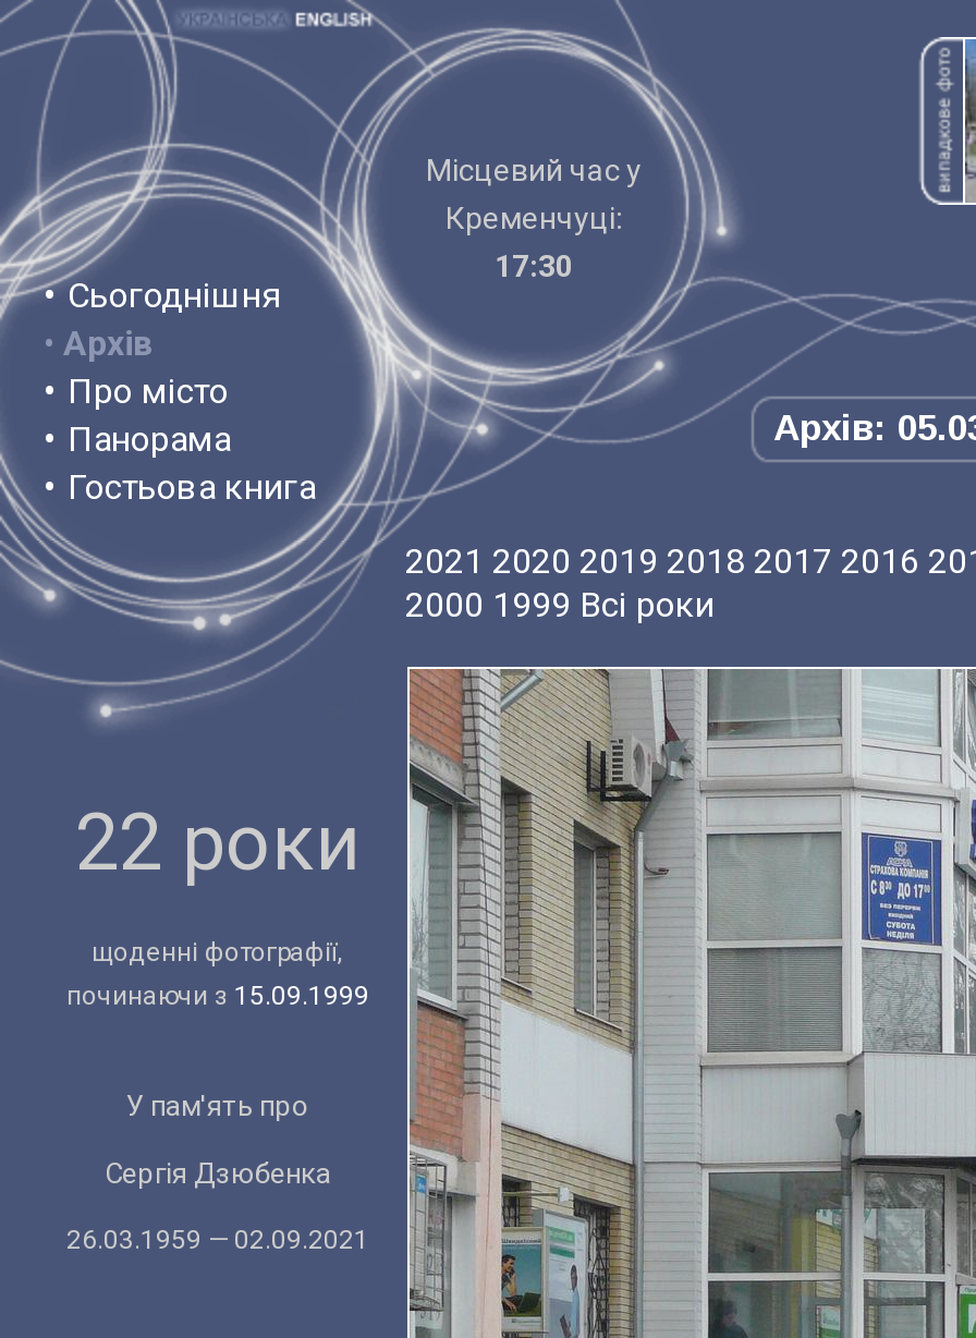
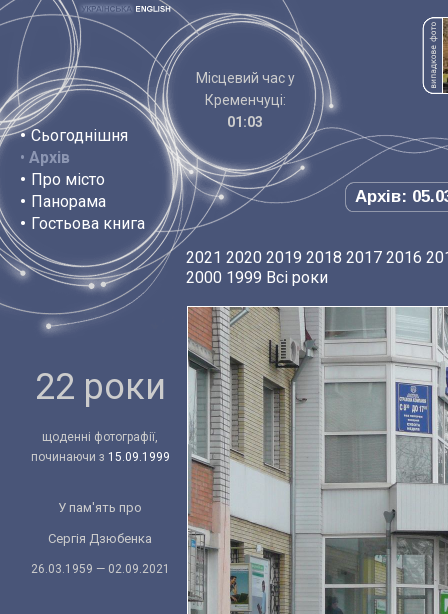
[495,248,573,283] 17:30 -> [227,114,263,130] 01:03

